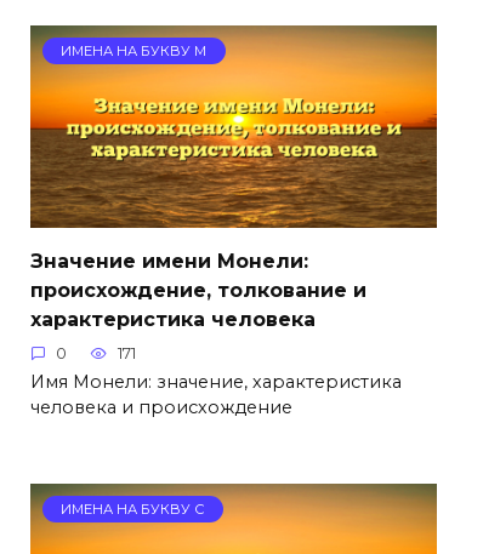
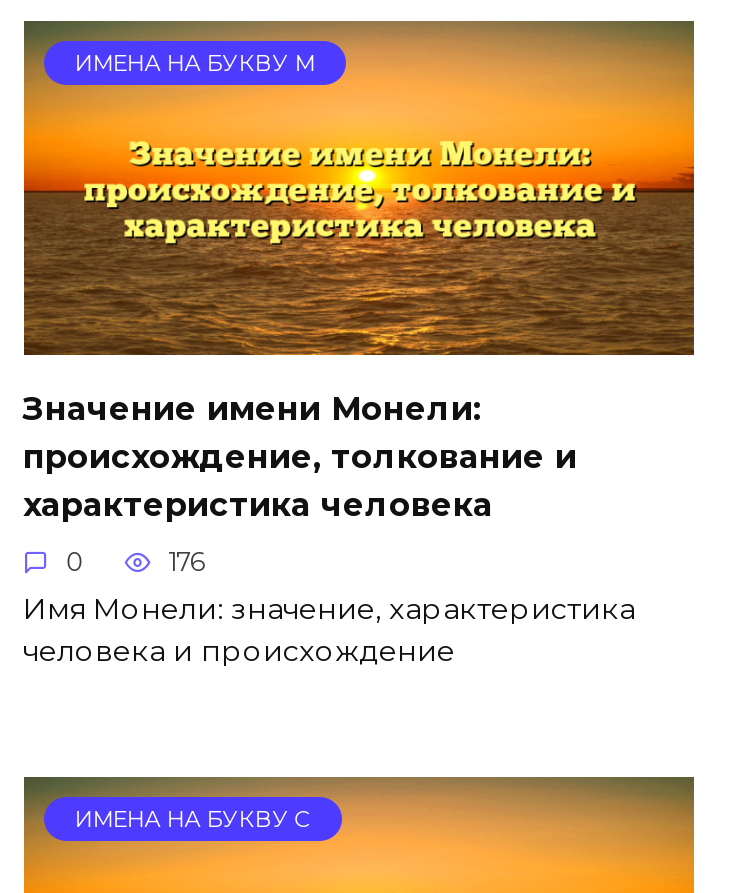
[118,345,136,363] 171 -> [168,548,206,578] 176

